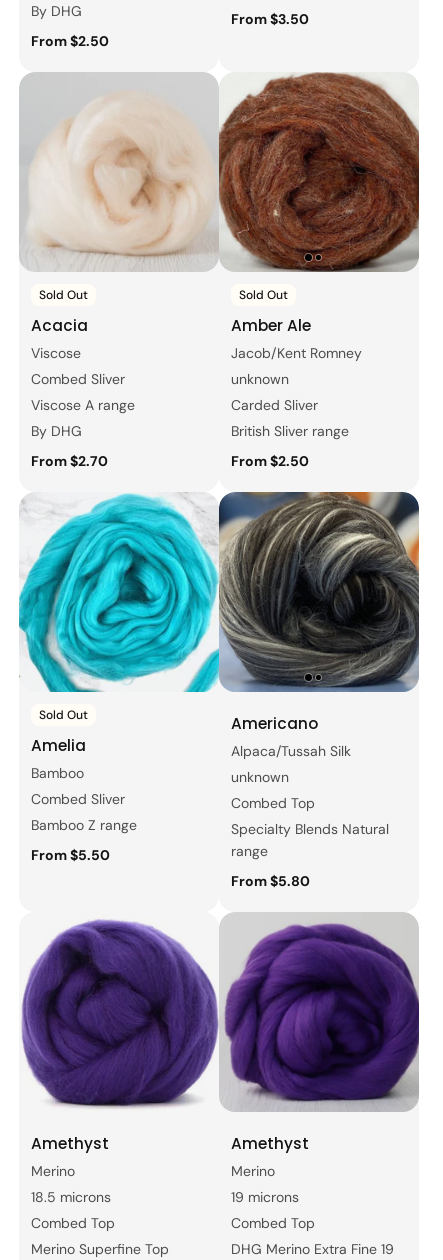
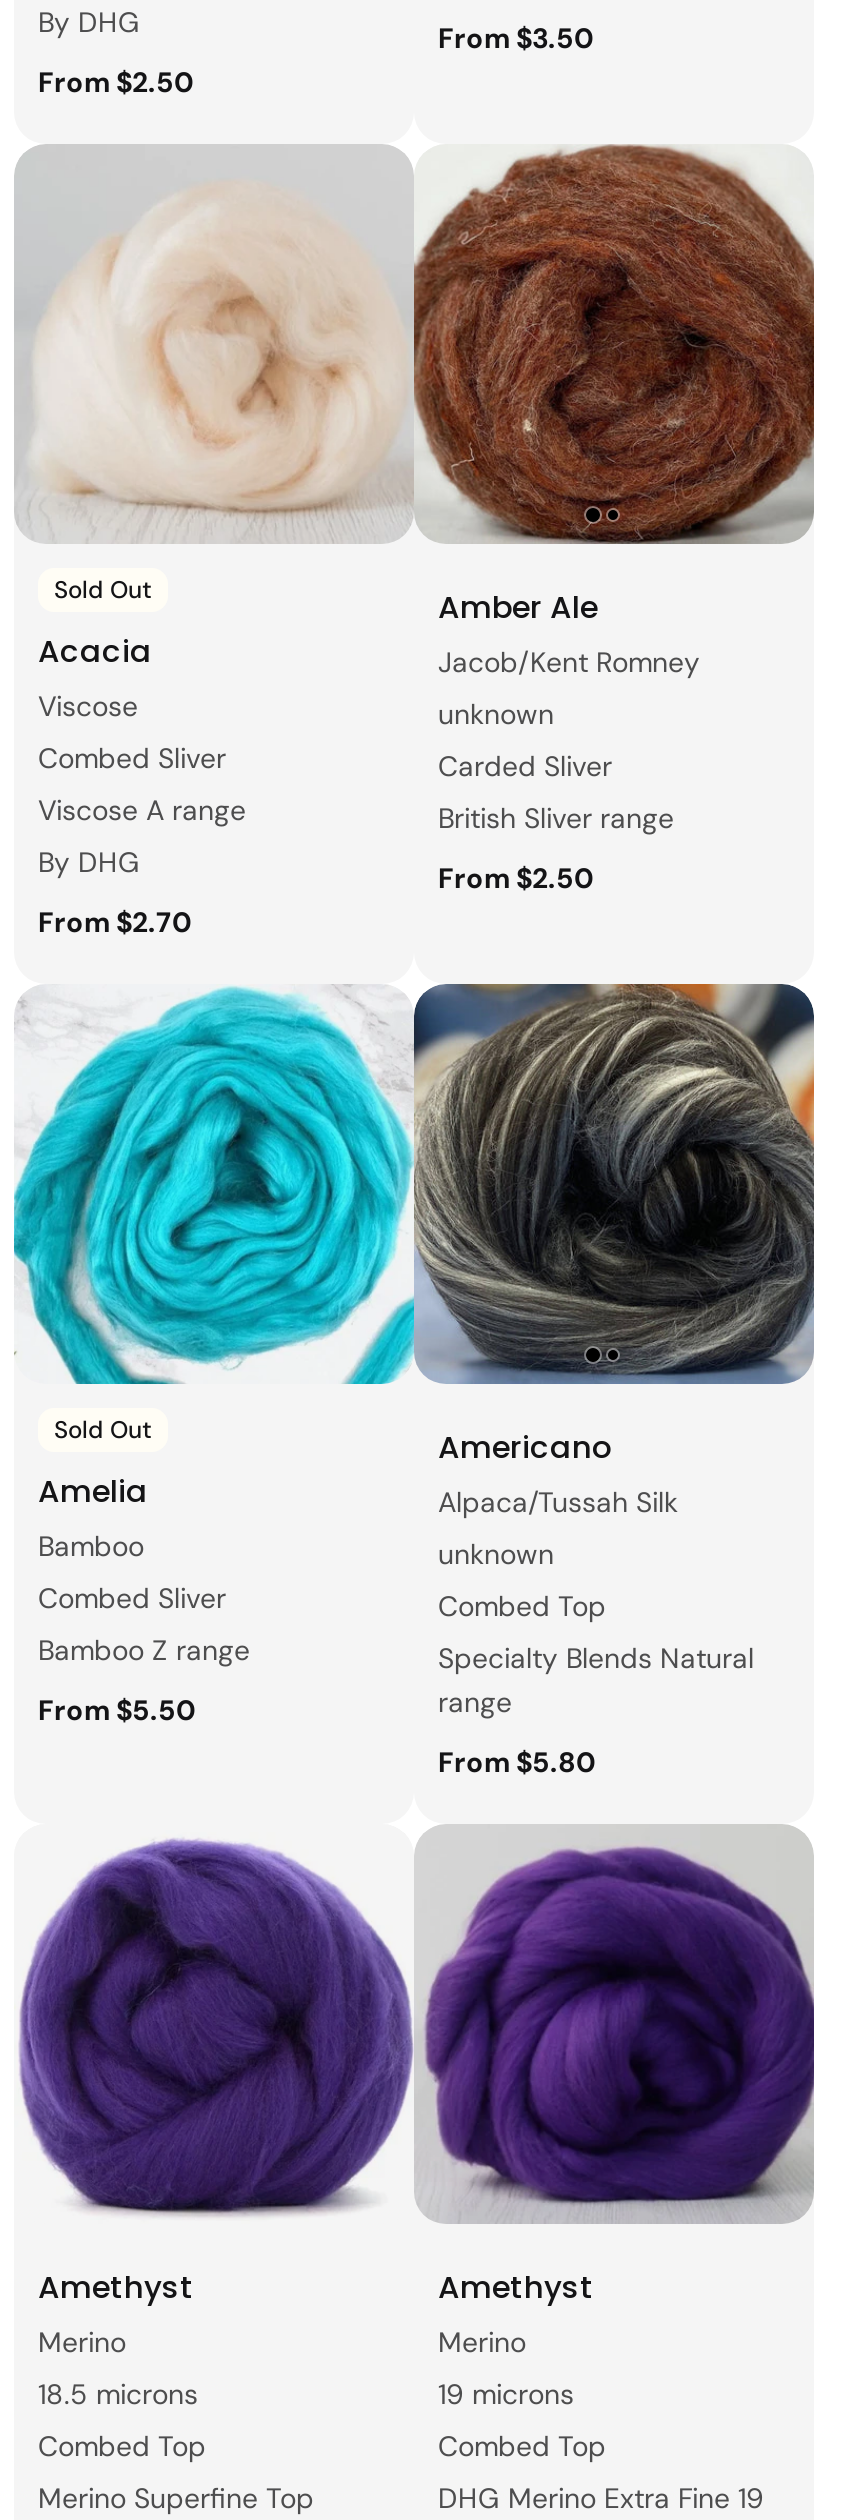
[239,287,288,303] Sold Out -> none
moved [231,315,362,470] -> [438,586,700,896]: Amber Ale | Jacob/Kent Romney | unknown | Carded Sliver | British Sliver range | From $2.50

